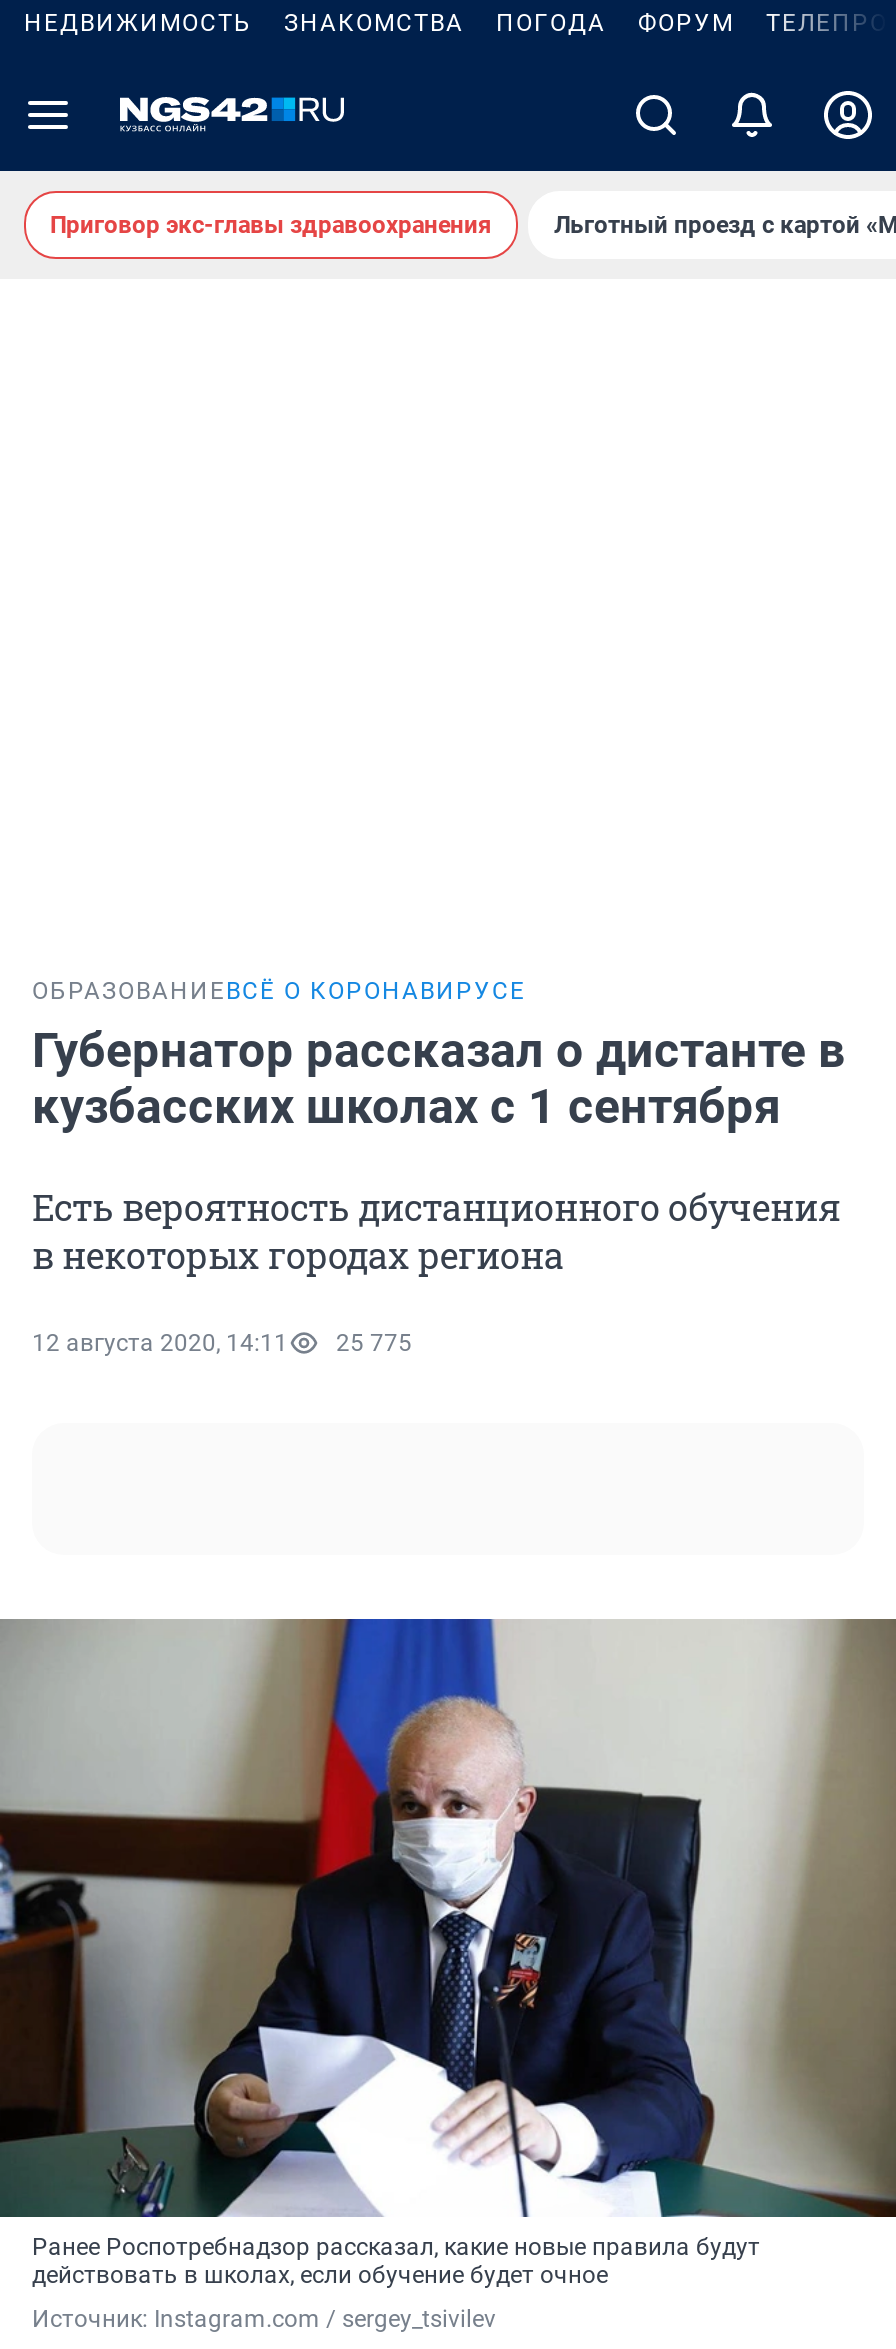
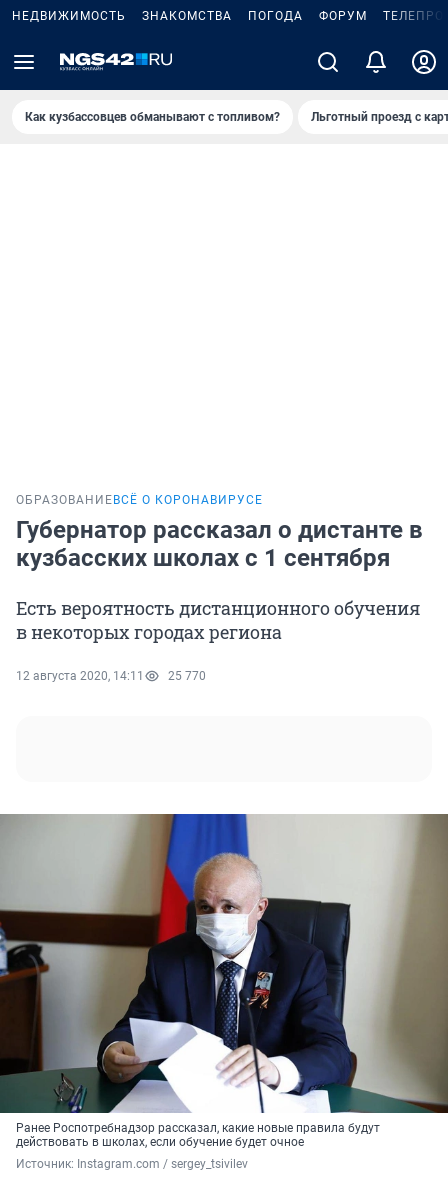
[50,211,492,239] Приговор экс-главы здравоохранения -> [25,110,280,124] Как кузбассовцев обманывают с топливом?
[32,1329,412,1357] 12 августа 2020, 14:11 25 775 -> [16,669,206,683] 12 августа 2020, 14:11 25 770

